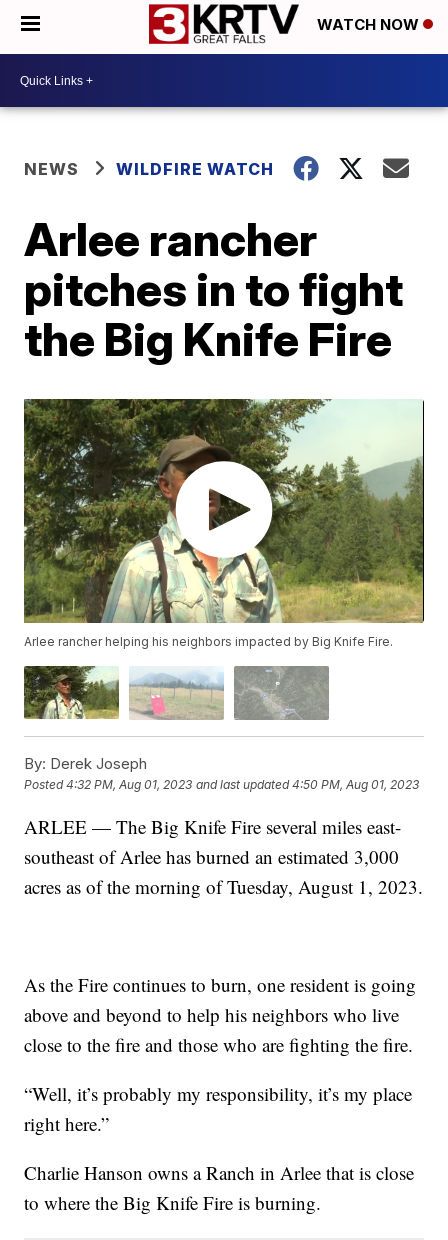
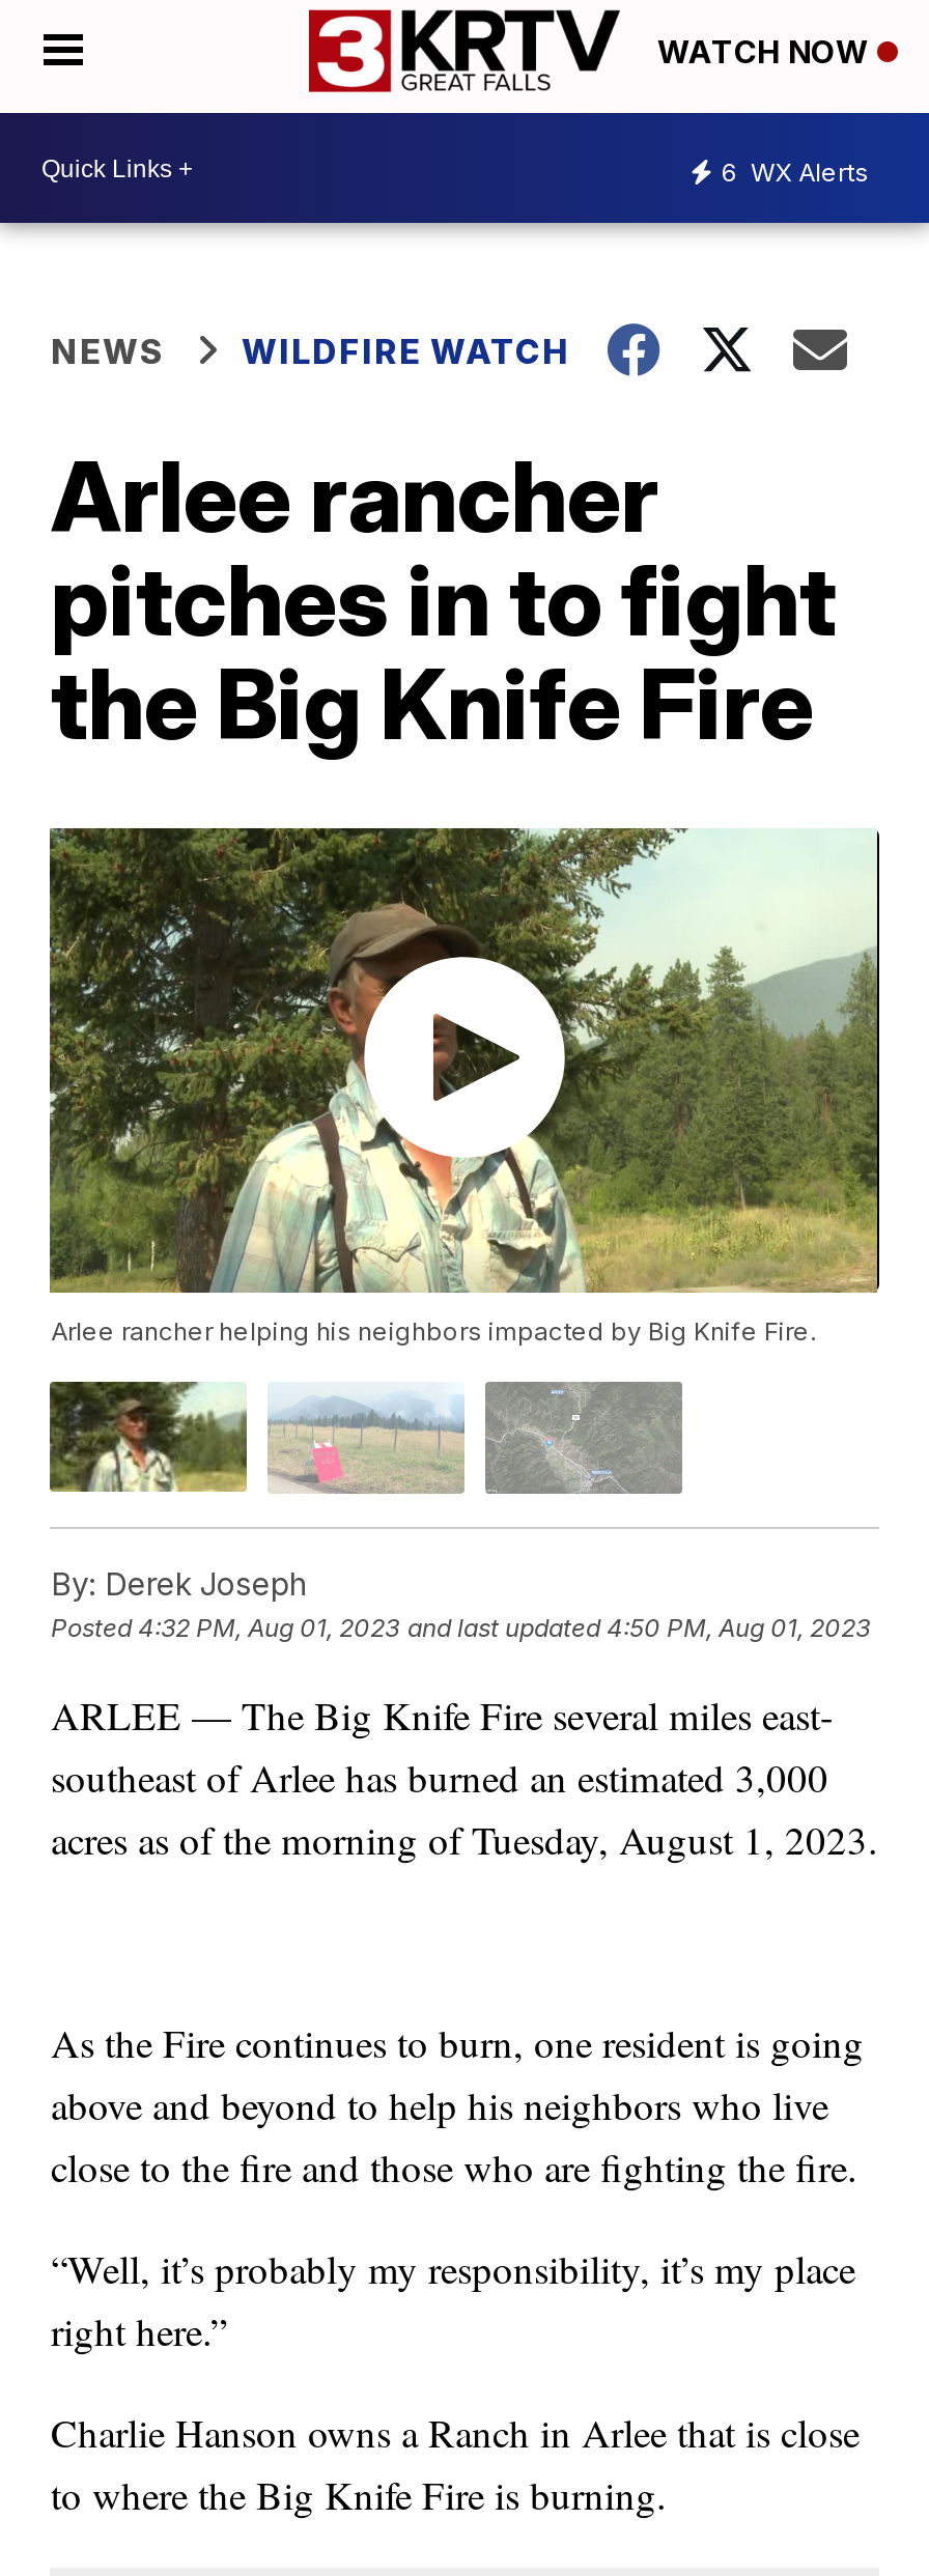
none -> [722,155,869,187] 6 WX Alerts

